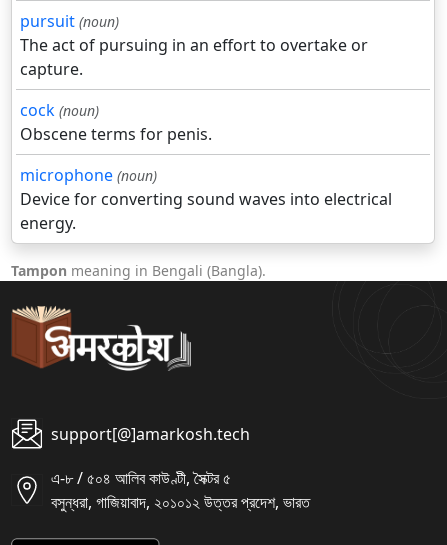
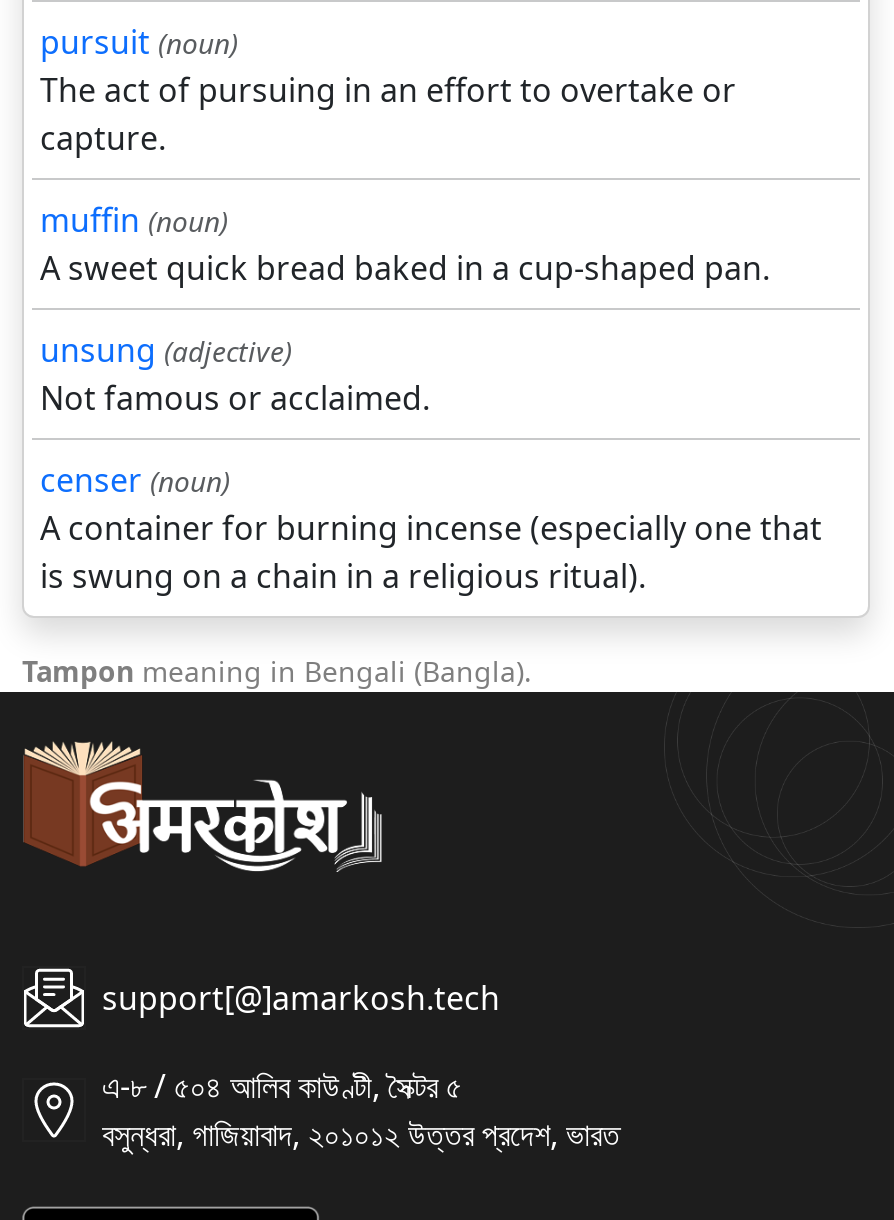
[20,99,392,234] cock (noun) | Obscene terms for penis. | microphone (noun) | Device for converting sound waves into electrical | energy. -> [40,198,822,598] muffin (noun) | A sweet quick bread baked in a cup-shaped pan. | unsung (adjective) | Not famous or acclaimed. | censer (noun) | A container for burning incense (especially one that | is swung on a chain in a religious ritual).

